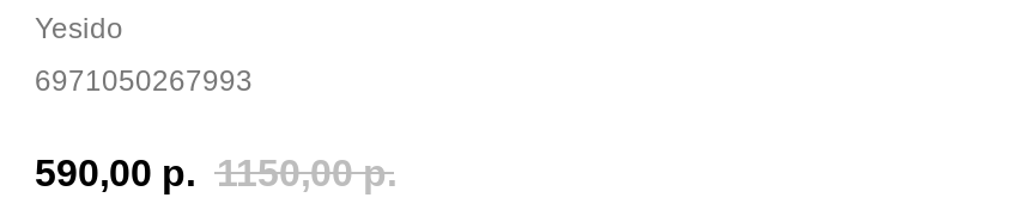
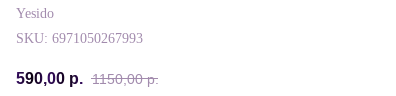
[35,64,253,98] 6971050267993 -> [16,31,143,46] SKU: 6971050267993

